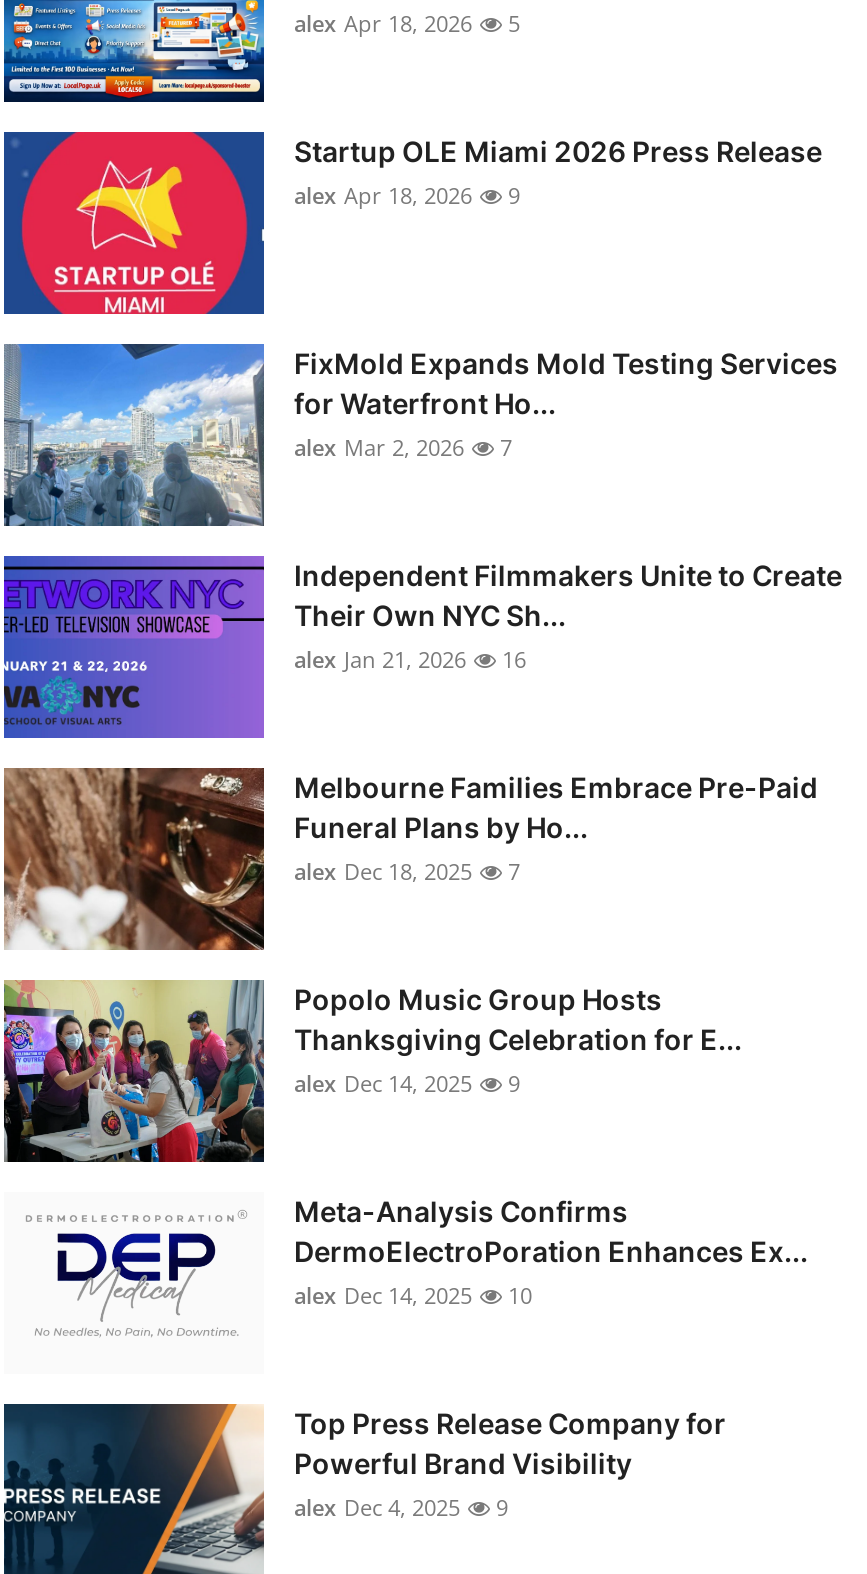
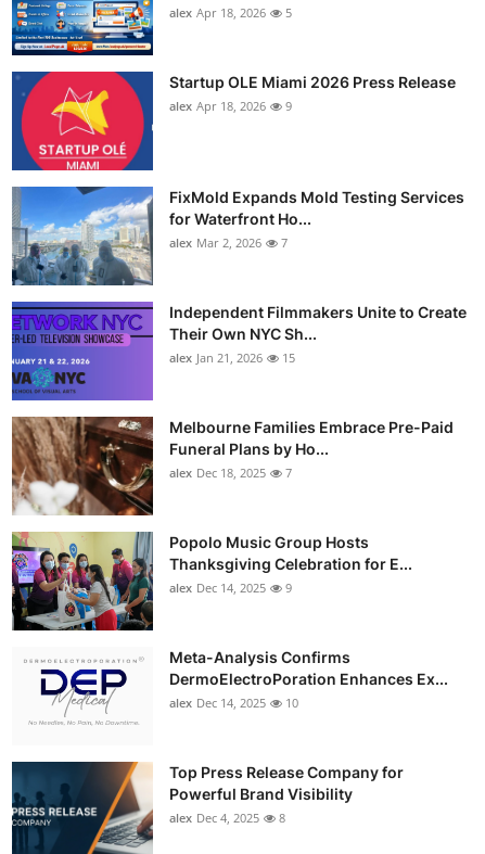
[294,644,526,674] alex Jan 21, 2026 16 -> [169,349,295,366] alex Jan 21, 2026 15
[294,1492,508,1522] alex Dec 4, 2025 9 -> [169,810,285,826] alex Dec 4, 2025 8

